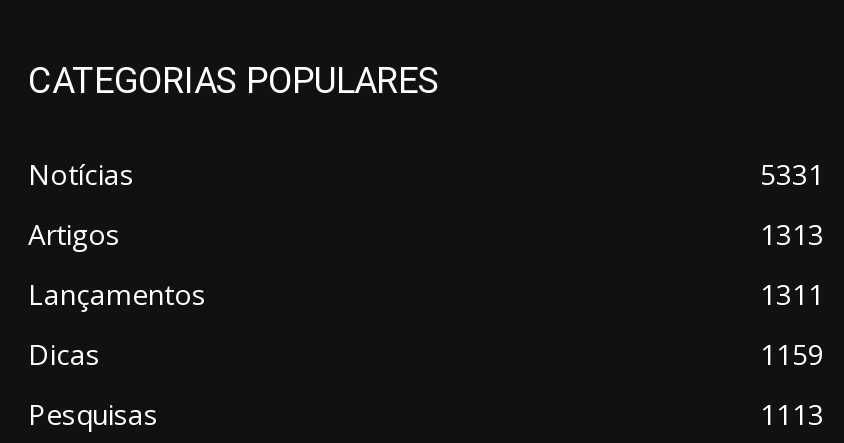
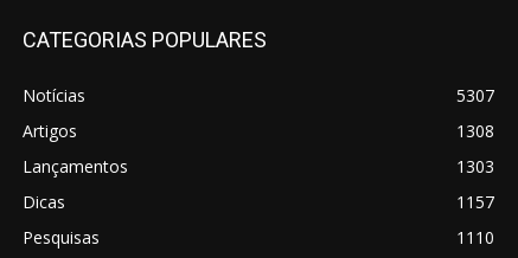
[760,154,824,192] 5331 -> [456,84,494,106] 5307
[760,214,824,252] 1313 -> [456,119,494,142] 1308
[760,274,824,312] 1311 -> [456,155,494,177] 1303
[760,334,824,372] 1159 -> [456,190,494,213] 1157
[760,394,824,432] 1113 -> [456,226,494,248] 1110

